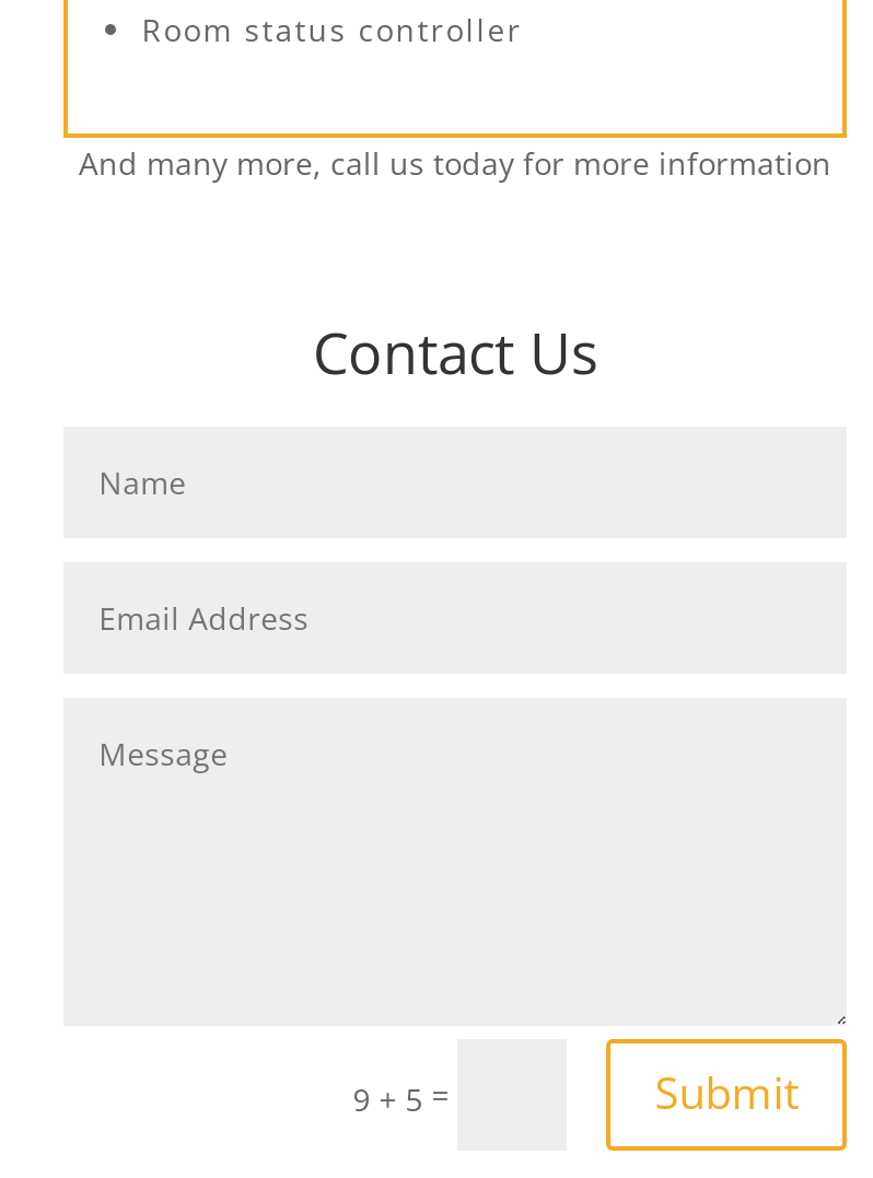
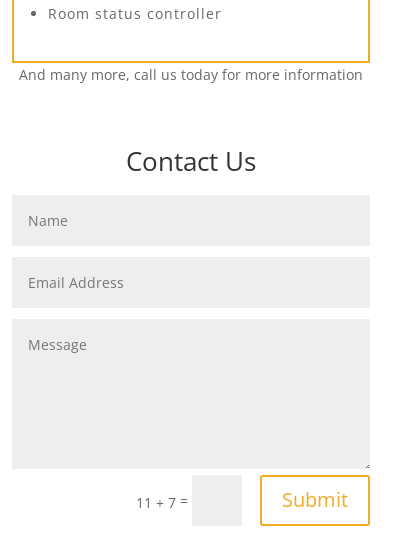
[353,1073,458,1119] 9 + 5 = -> [136,491,192,511] 11 + 7 =

